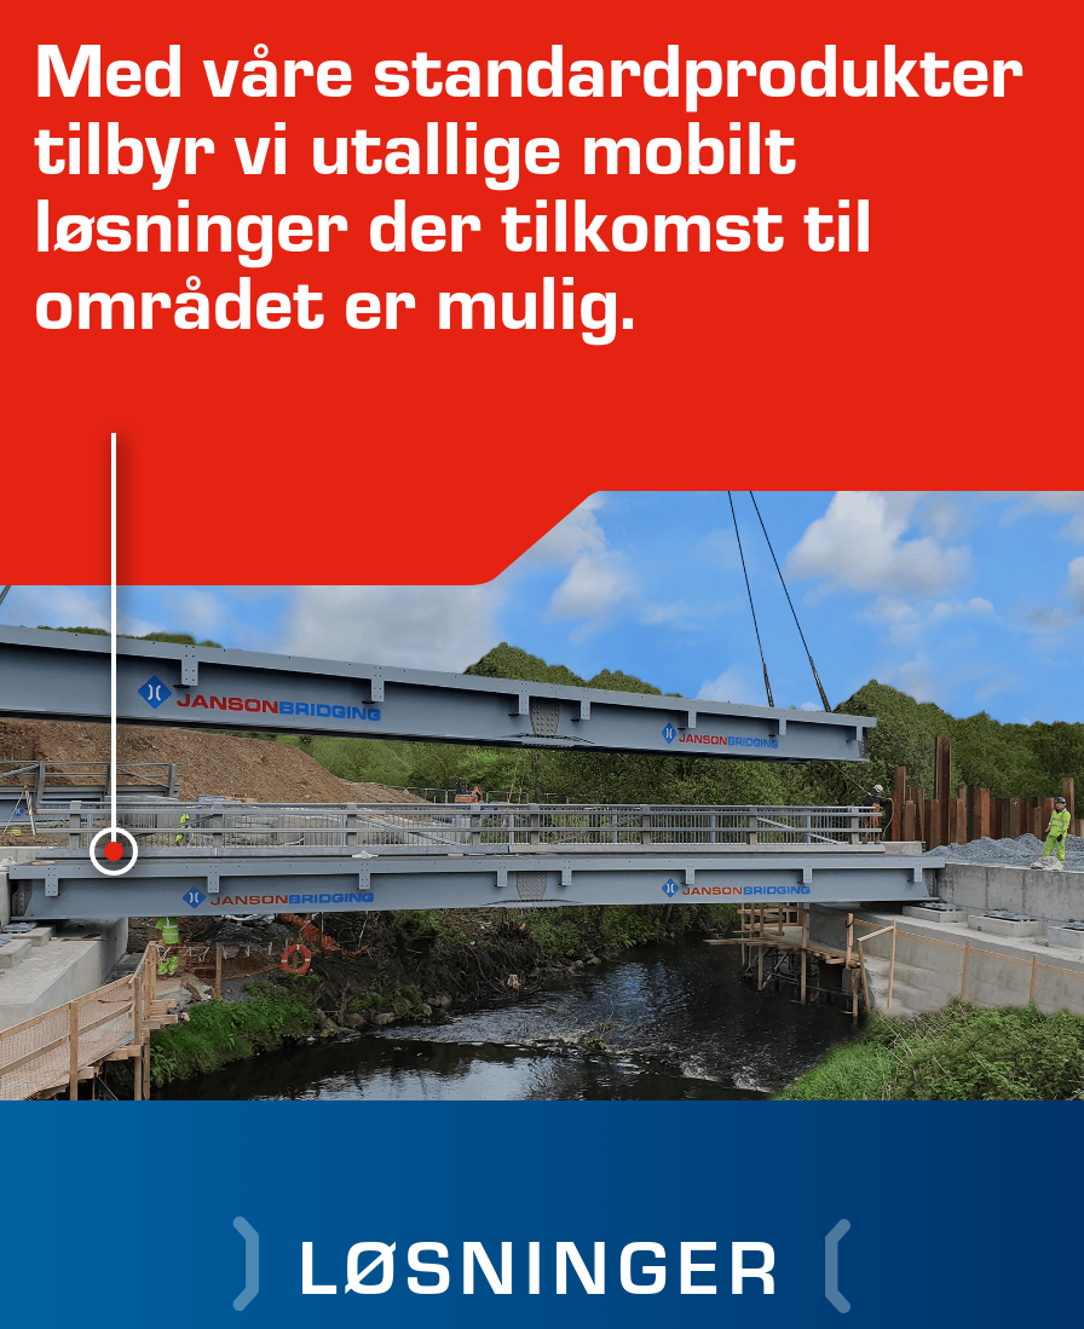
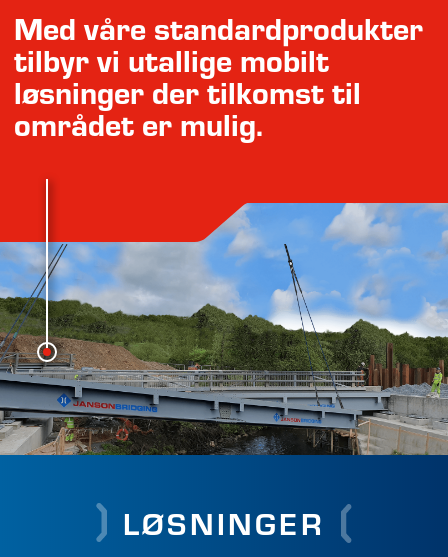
[7,493,1077,1103] [image] -> [3,243,445,456] [image]

